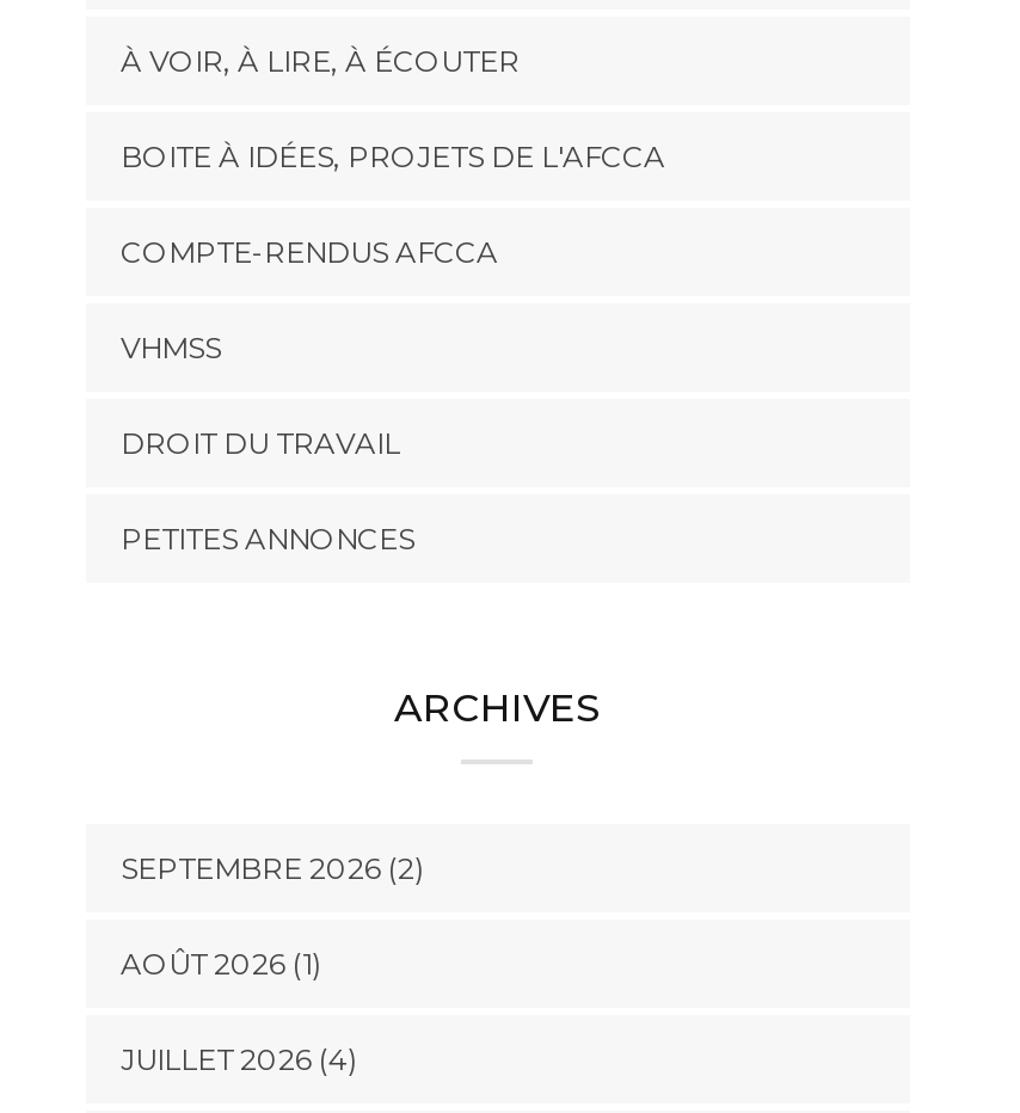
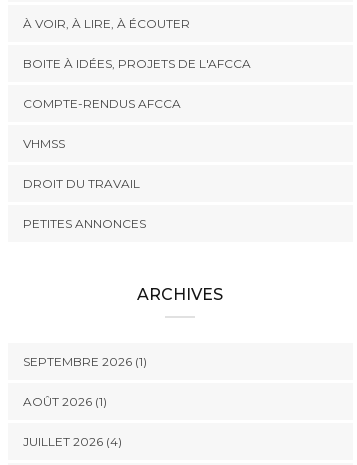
[121,850,424,886] SEPTEMBRE 2026 (2) -> [22,354,146,369] SEPTEMBRE 2026 (1)

